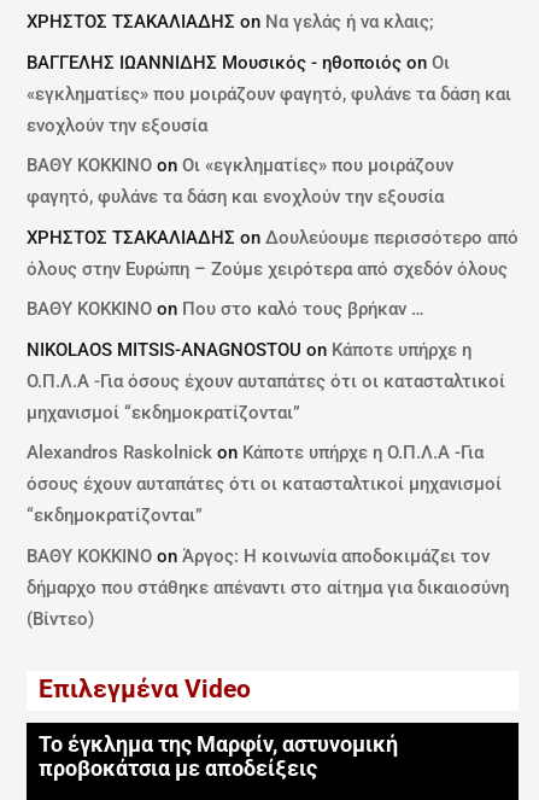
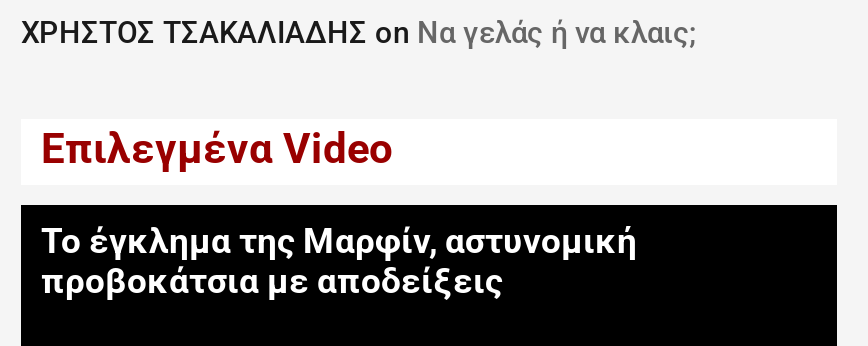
[27,51,519,629] ΒΑΓΓΕΛΗΣ ΙΩΑΝΝΙΔΗΣ Μουσικός - ηθοποιός on Οι | «εγκληματίες» που μοιράζουν φαγητό, φυλάνε τα δάση και | ενοχλούν την εξουσία | ΒΑΘΥ ΚΟΚΚΙΝΟ on Οι «εγκληματίες» που μοιράζουν | φαγητό, φυλάνε τα δάση και ενοχλούν την εξουσία | ΧΡΗΣΤΟΣ ΤΣΑΚΑΛΙΑΔΗΣ on Δουλεύουμε περισσότερο από | όλους στην Ευρώπη – Ζούμε χειρότερα από σχεδόν όλους | ΒΑΘΥ ΚΟΚΚΙΝΟ on Που στο καλό τους βρήκαν … | NIKOLAOS MITSIS-ANAGNOSTOU on Κάποτε υπήρχε η | Ο.Π.Λ.Α -Για όσους έχουν αυταπάτες ότι οι κατασταλτικοί | μηχανισμοί “εκδημοκρατίζονται” | Alexandros Raskolnick on Κάποτε υπήρχε η Ο.Π.Λ.Α -Για | όσους έχουν αυταπάτες ότι οι κατασταλτικοί μηχανισμοί | “εκδημοκρατίζονται” | ΒΑΘΥ ΚΟΚΚΙΝΟ on Άργος: Η κοινωνία αποδοκιμάζει τον | δήμαρχο που στάθηκε απέναντι στο αίτημα για δικαιοσύνη | (Βίντεο) -> none

